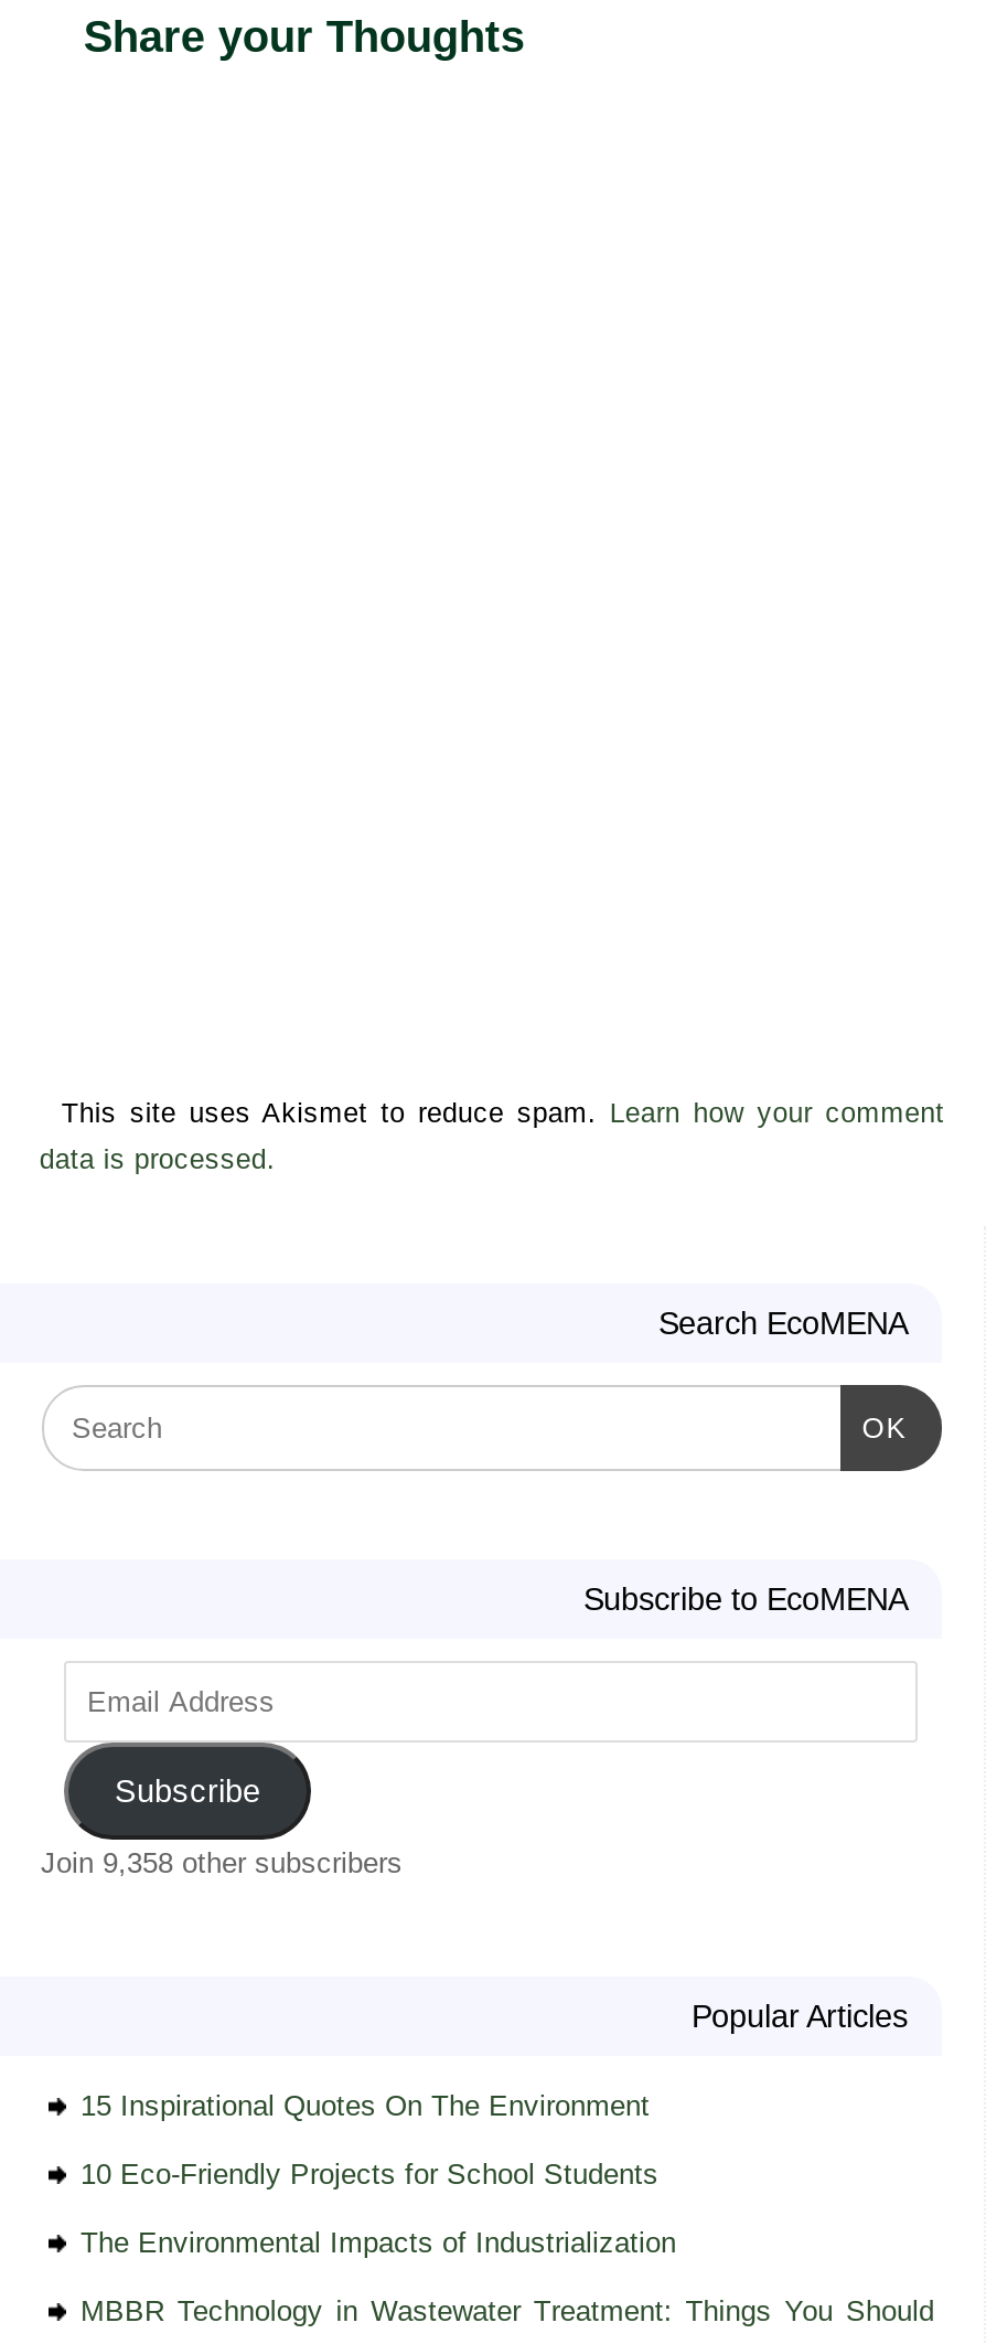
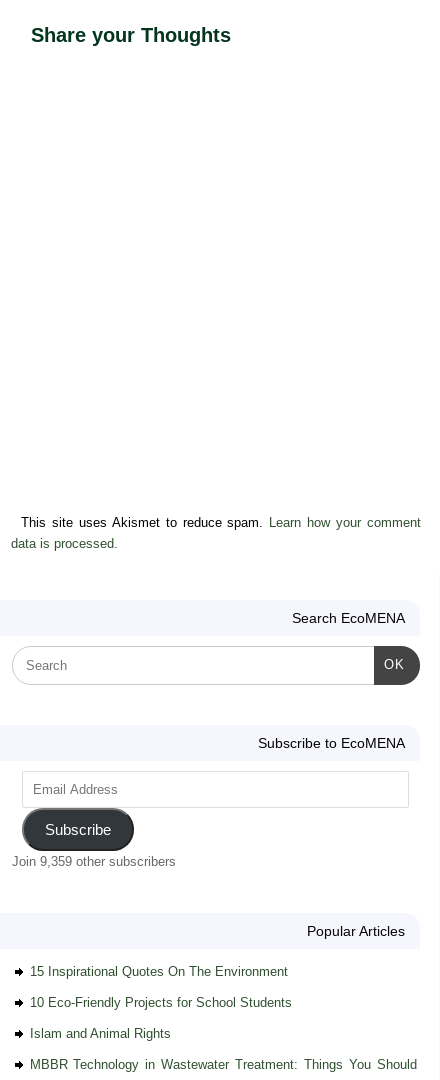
[41,1846,403,1879] Join 9,358 other subscribers -> [11,854,175,869] Join 9,359 other subscribers
[81,2225,676,2259] The Environmental Impacts of Industrialization -> [29,1026,170,1041] Islam and Animal Rights

